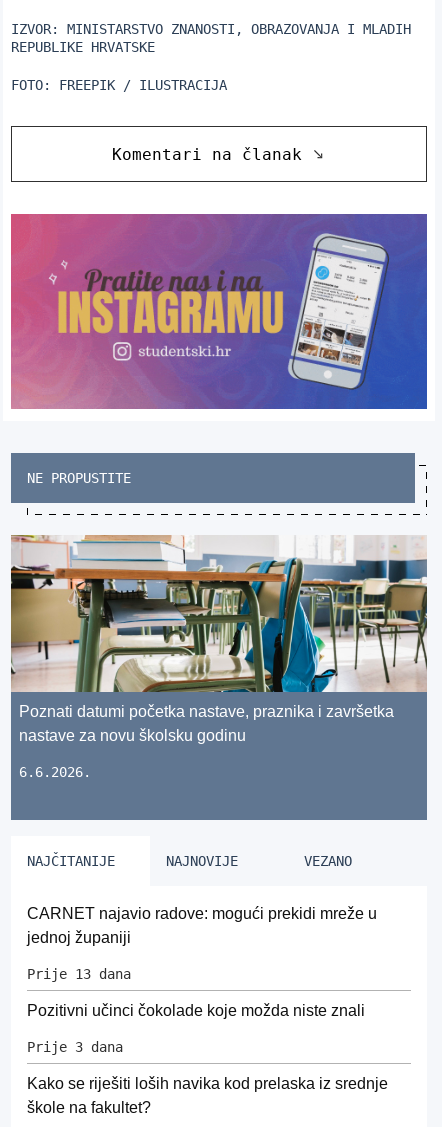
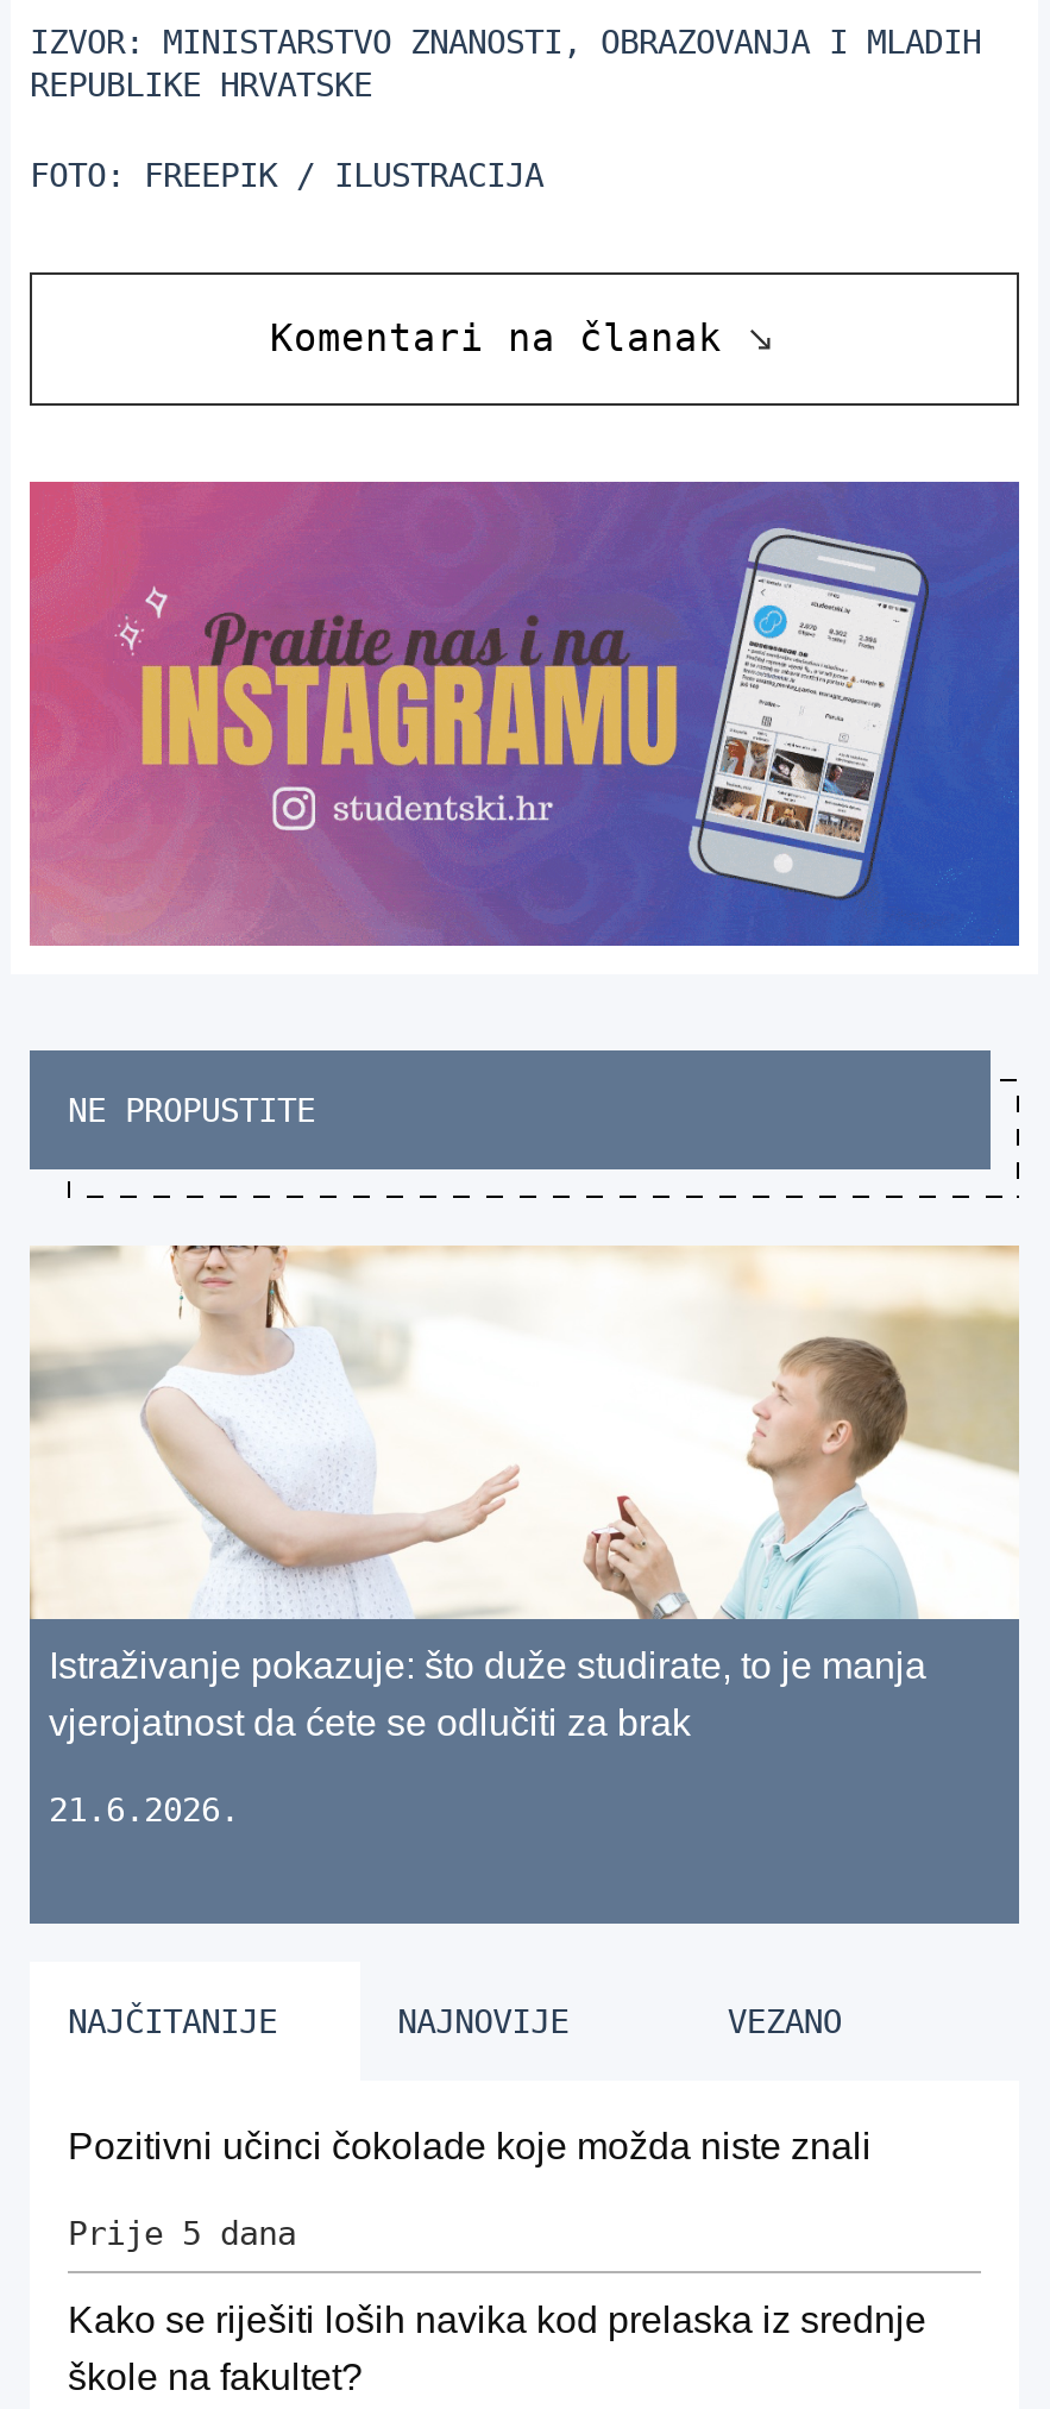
[10,534,428,744] [image] | Poznati datumi početka nastave, praznika i završetka | nastave za novu školsku godinu -> [30,1242,1021,1742] [image] | Istraživanje pokazuje: što duže studirate, to je manja | vjerojatnost da ćete se odlučiti za brak
[19,764,91,780] 6.6.2026. -> [49,1790,239,1828] 21.6.2026.
[27,905,377,982] CARNET najavio radove: mogući prekidi mreže u | jednoj županiji | Prije 13 dana -> none
[27,1039,123,1055] Prije 3 dana -> [68,2213,296,2251] Prije 5 dana

